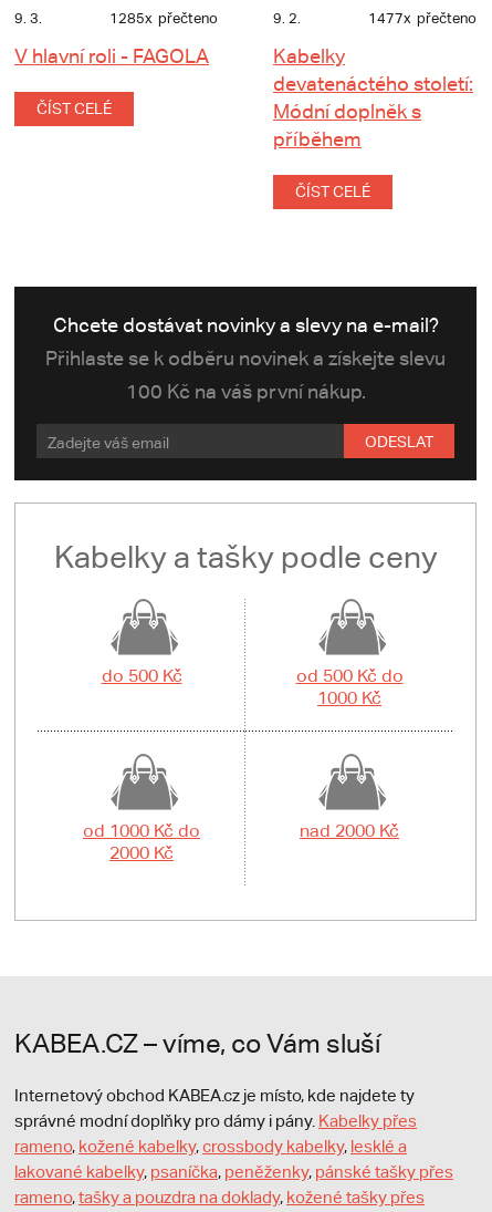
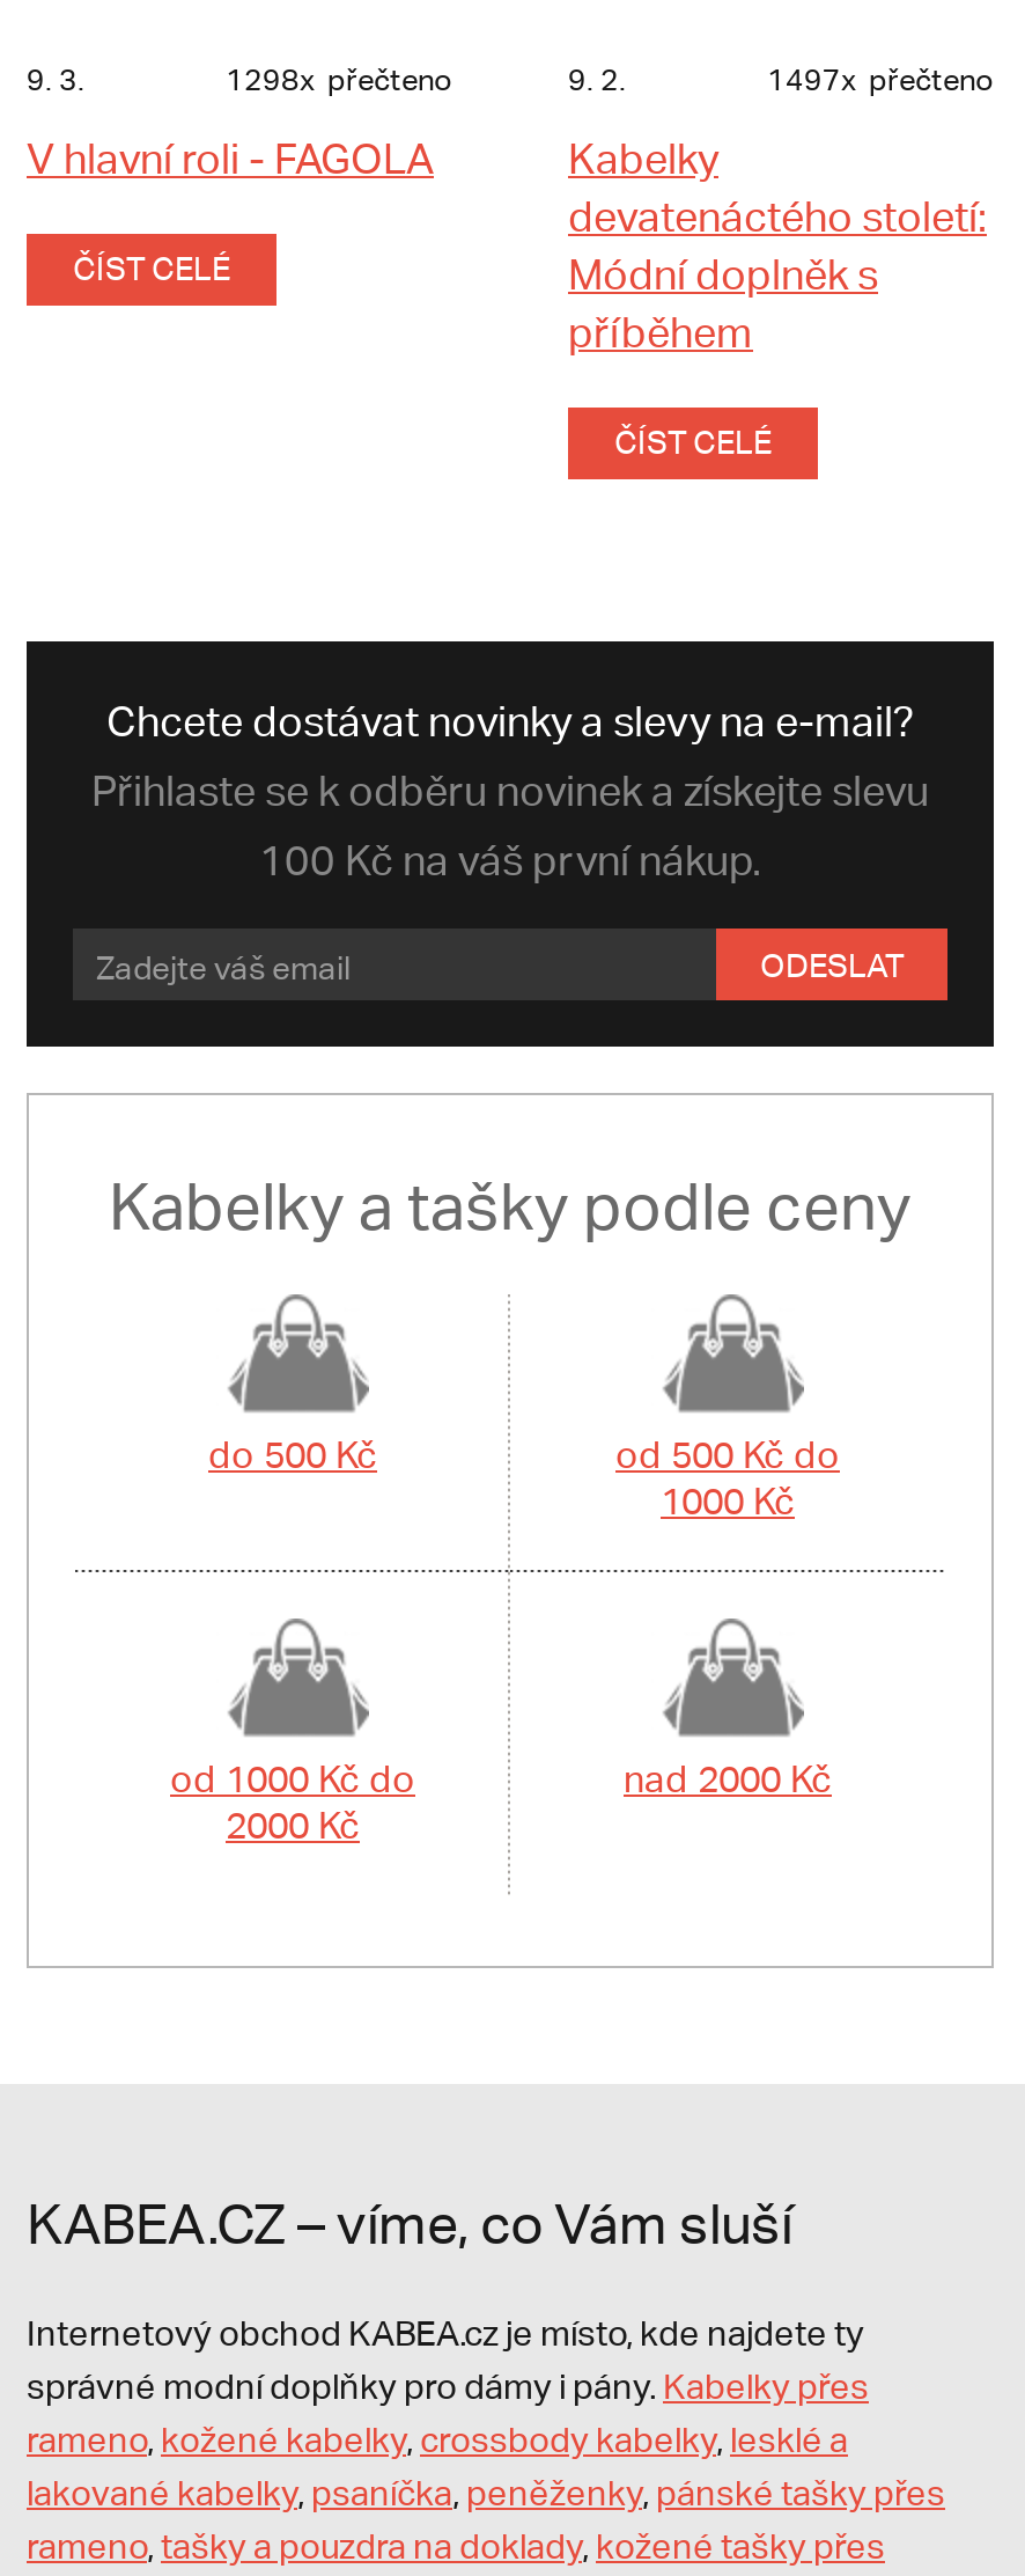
[109,10,218,27] 1285x přečteno -> [226,63,452,97] 1298x přečteno
[368,10,477,27] 1477x přečteno -> [767,63,994,97] 1497x přečteno

